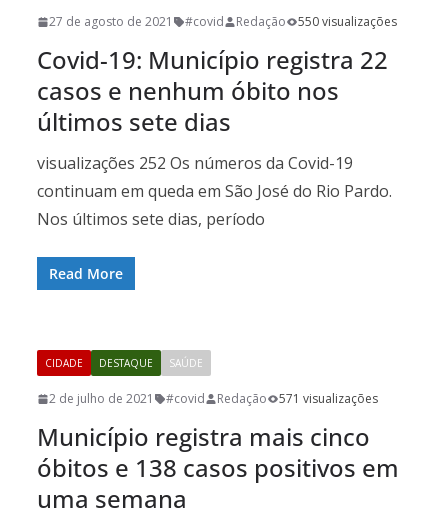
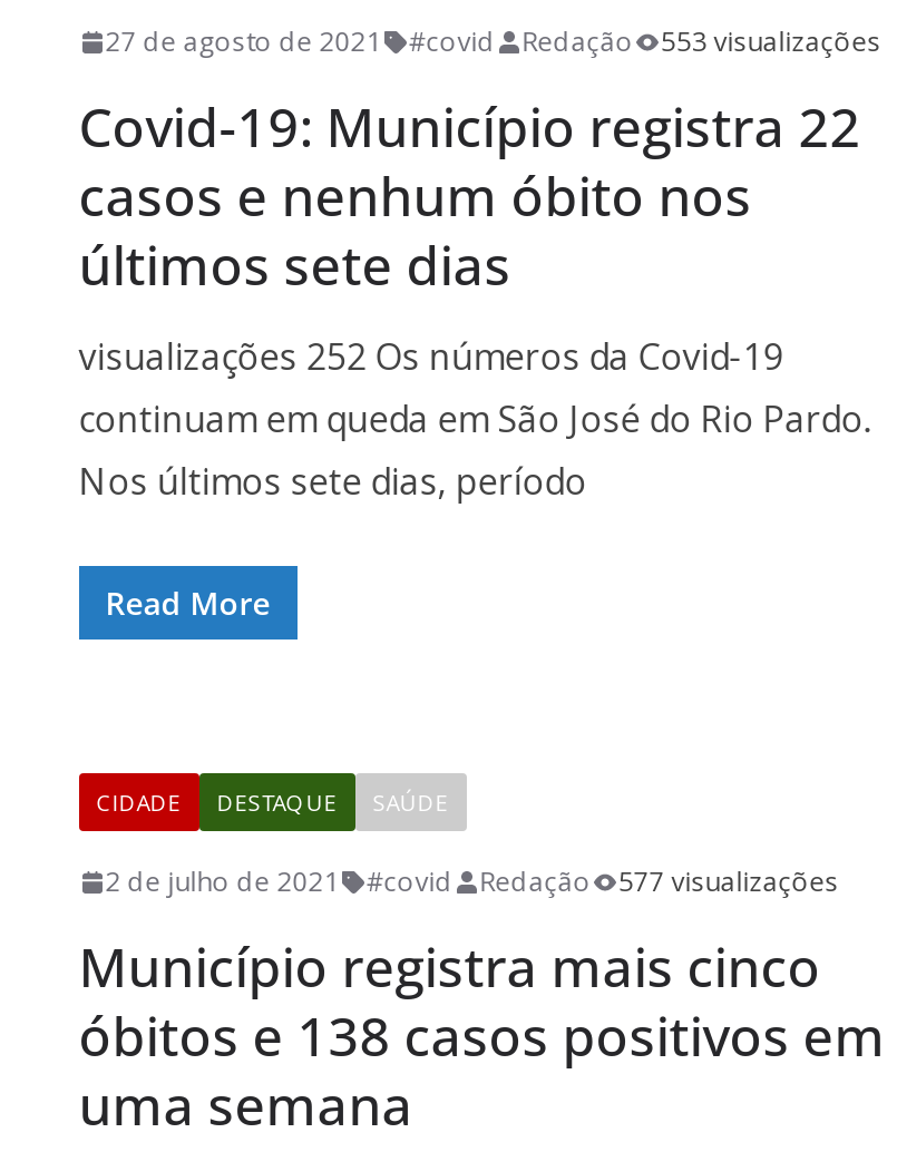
[298,13,397,30] 550 visualizações -> [660,23,881,61] 553 visualizações
[279,390,378,407] 571 visualizações -> [618,863,838,901] 577 visualizações

